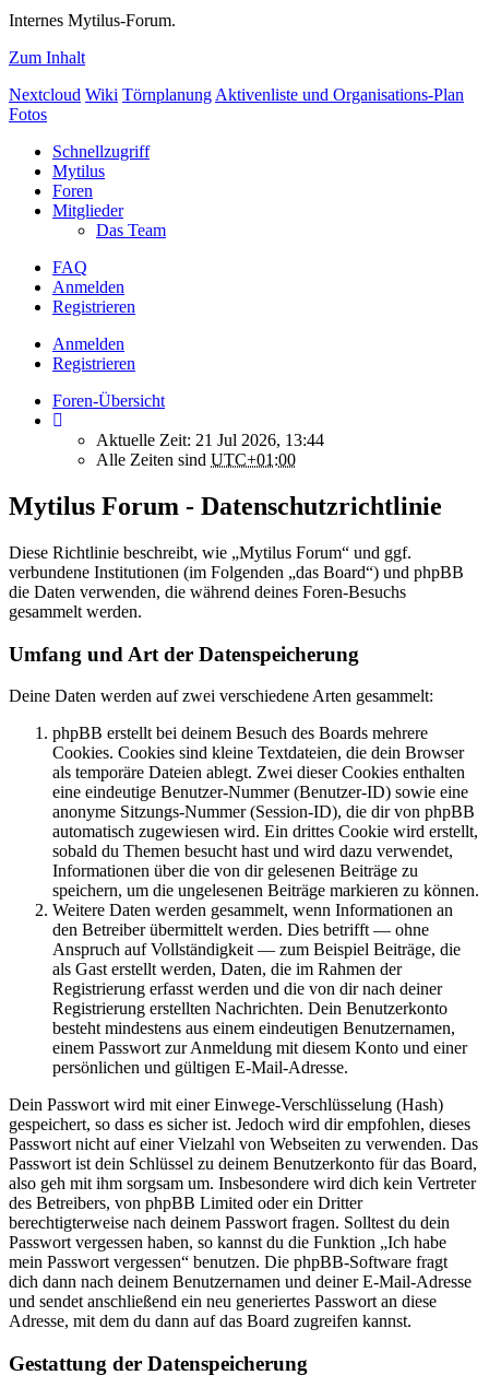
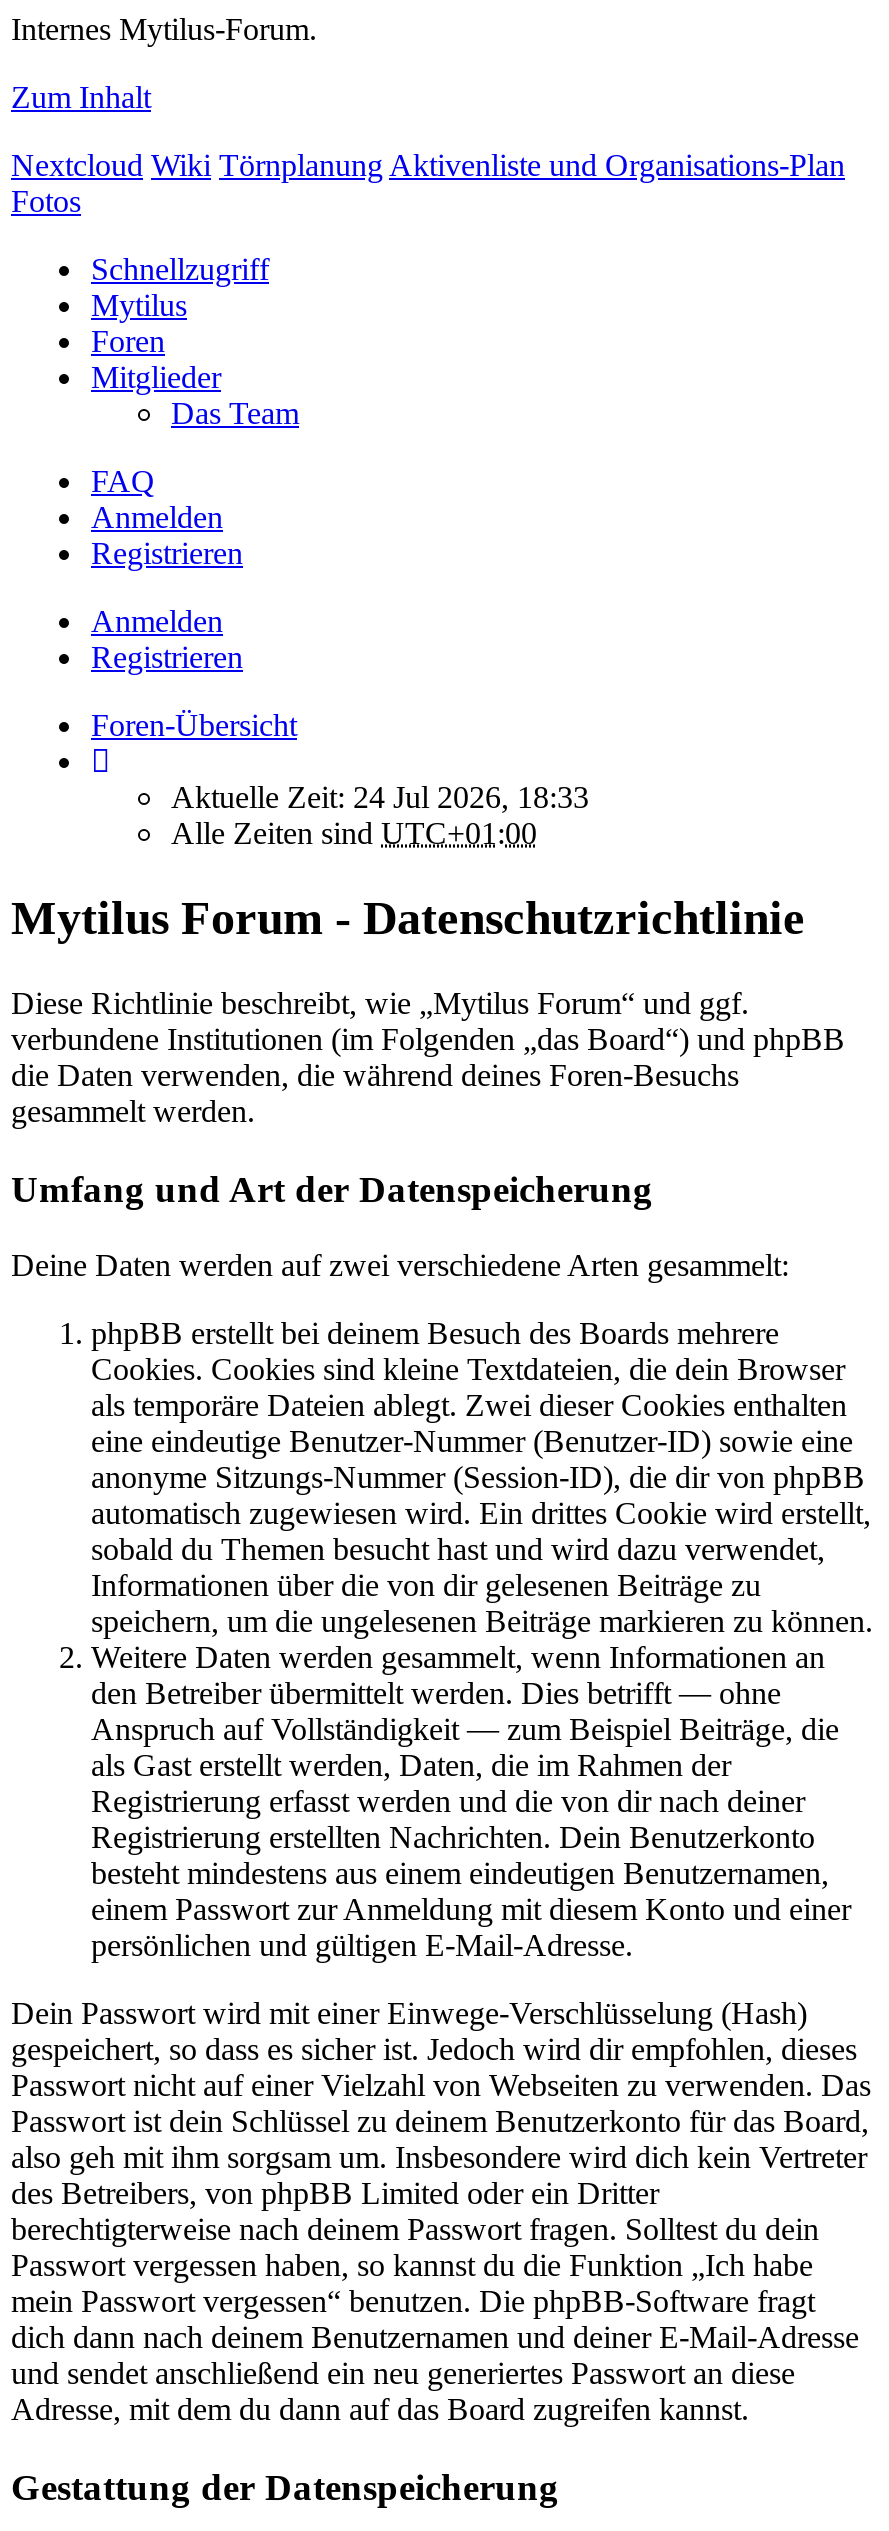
[96,431,324,449] Aktuelle Zeit: 21 Jul 2026, 13:44 -> [171,780,589,814] Aktuelle Zeit: 24 Jul 2026, 18:33

